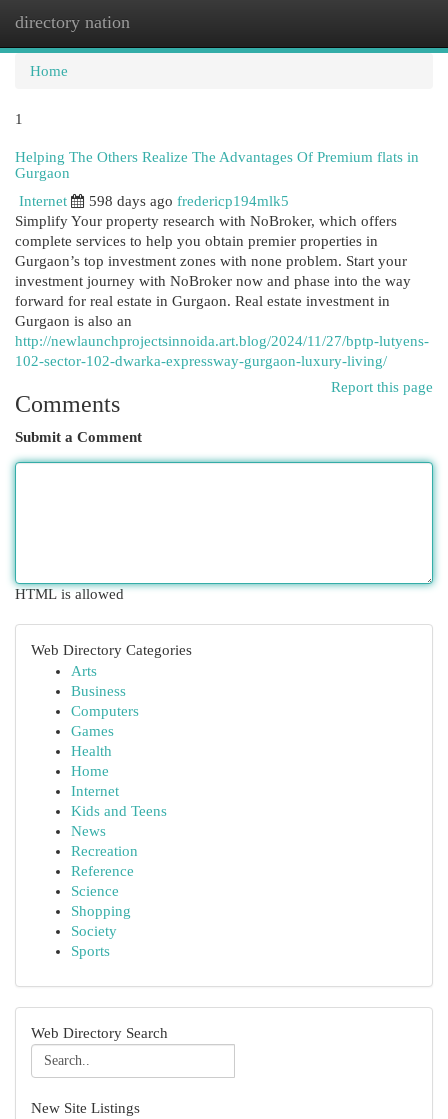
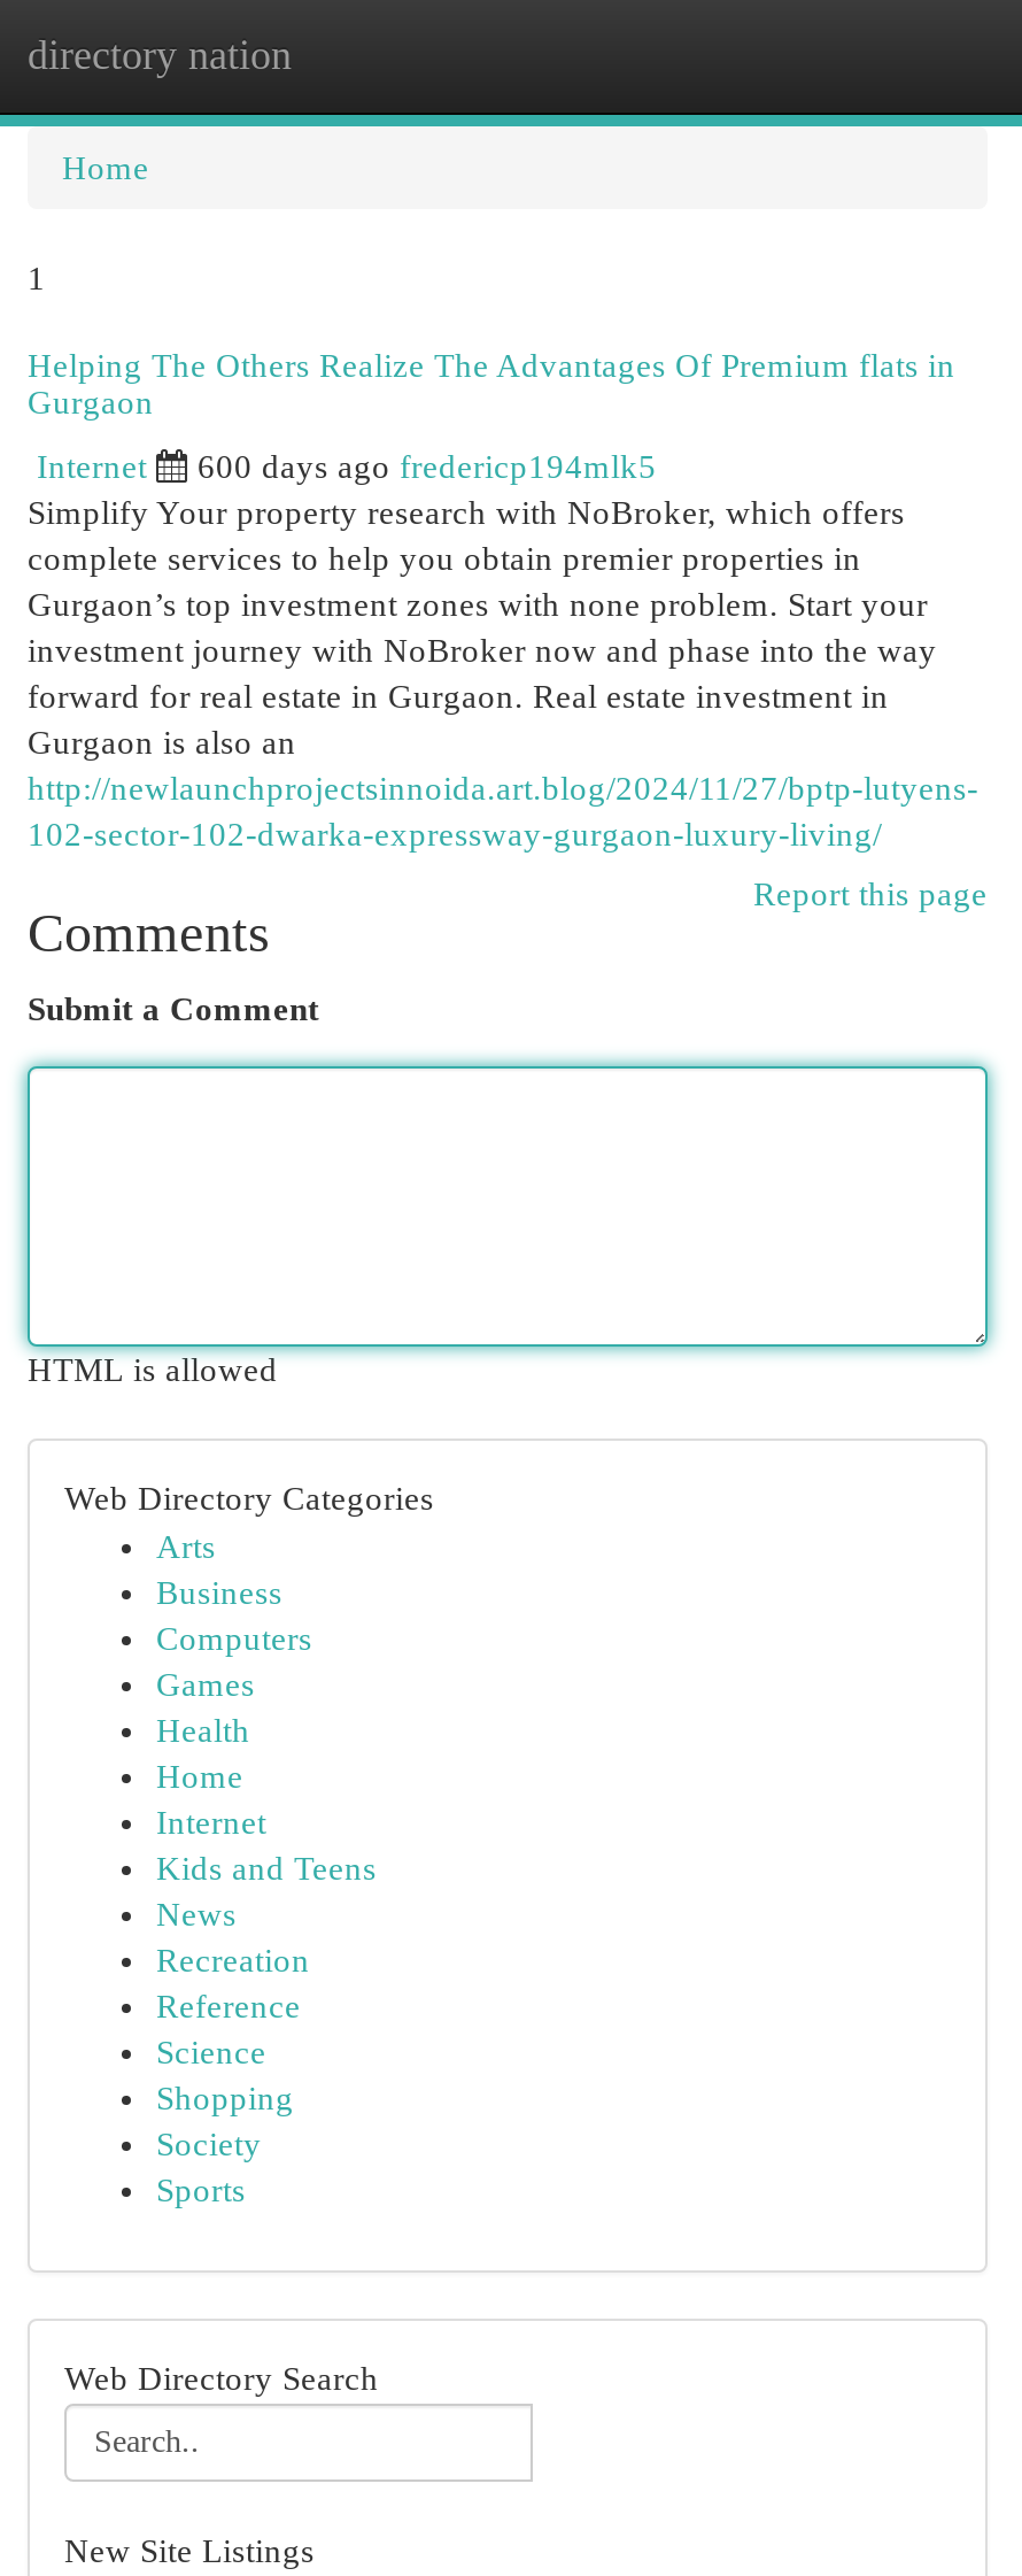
[89,193,289,209] 598 days ago fredericp194mlk5 -> [198,448,657,485] 600 days ago fredericp194mlk5

